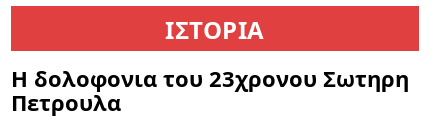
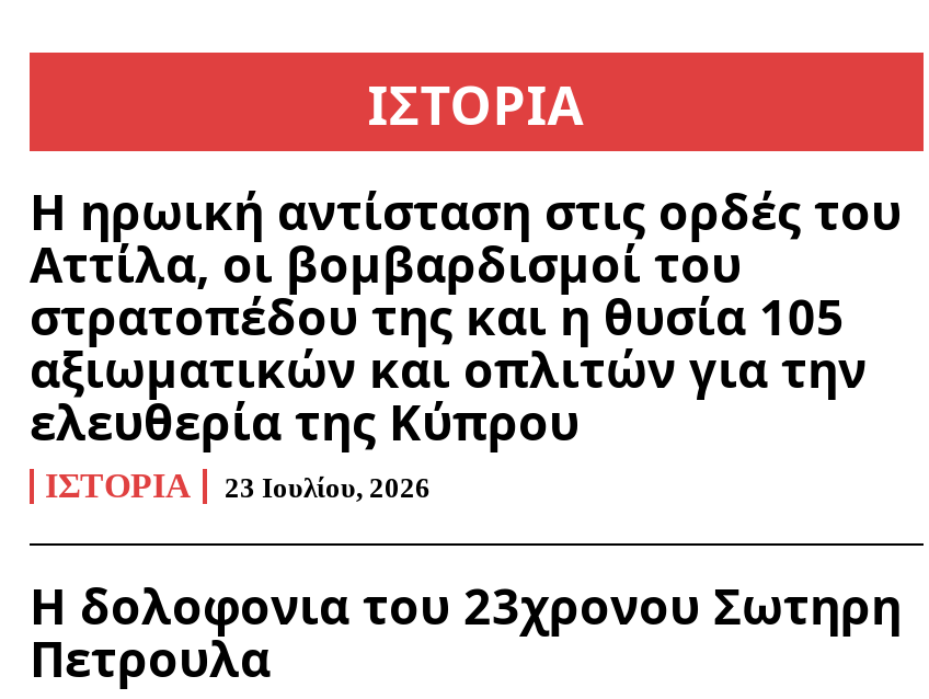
none -> [30,179,902,505] Η ηρωική αντίσταση στις ορδές του | Αττίλα, οι βομβαρδισμοί του | στρατοπέδου της και η θυσία 105 | αξιωματικών και οπλιτών για την | ελευθερία της Κύπρου | ΙΣΤΟΡΊΑ | 23 Ιουλίου, 2026

